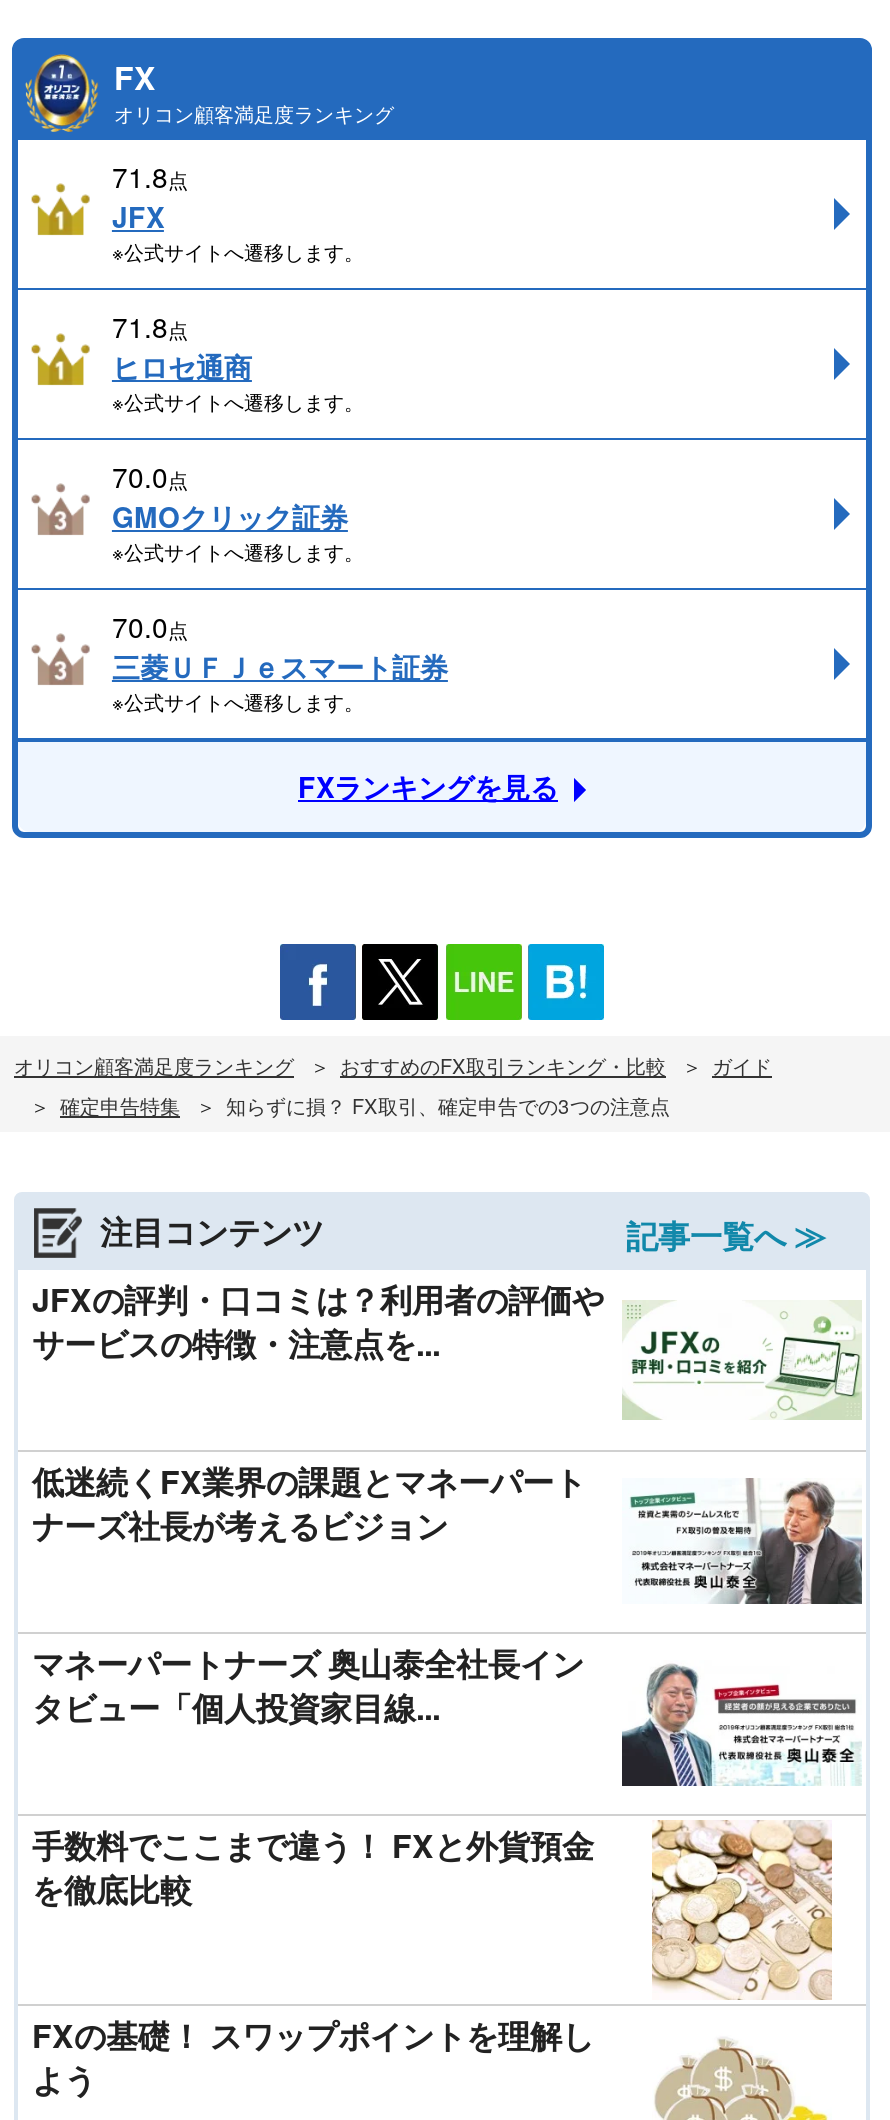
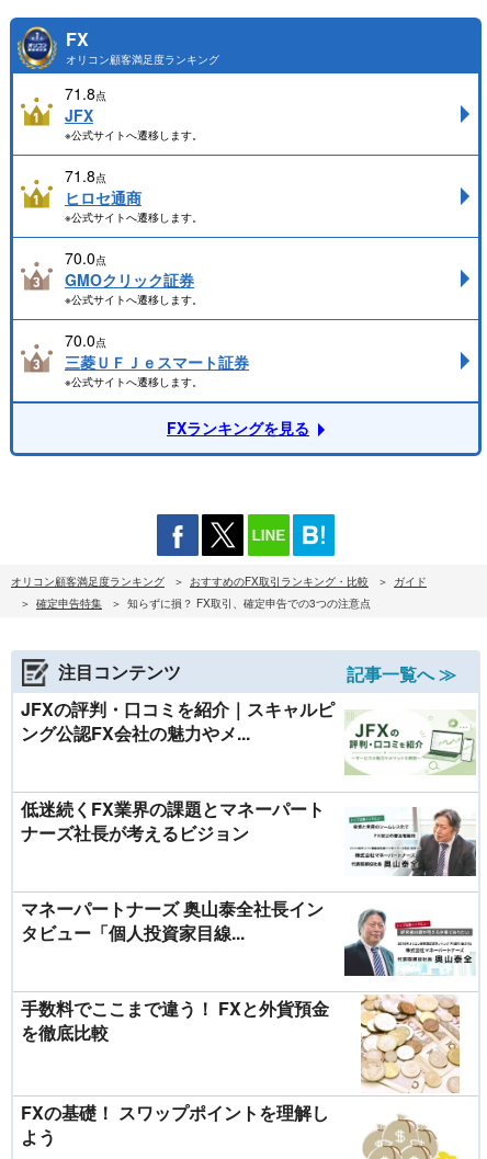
[32,1275,604,1365] JFXの評判・口コミは？利用者の評価や | サービスの特徴・注意点を... -> [21,696,335,745] JFXの評判・口コミを紹介｜スキャルピ | ング公認FX会社の魅力やメ...

